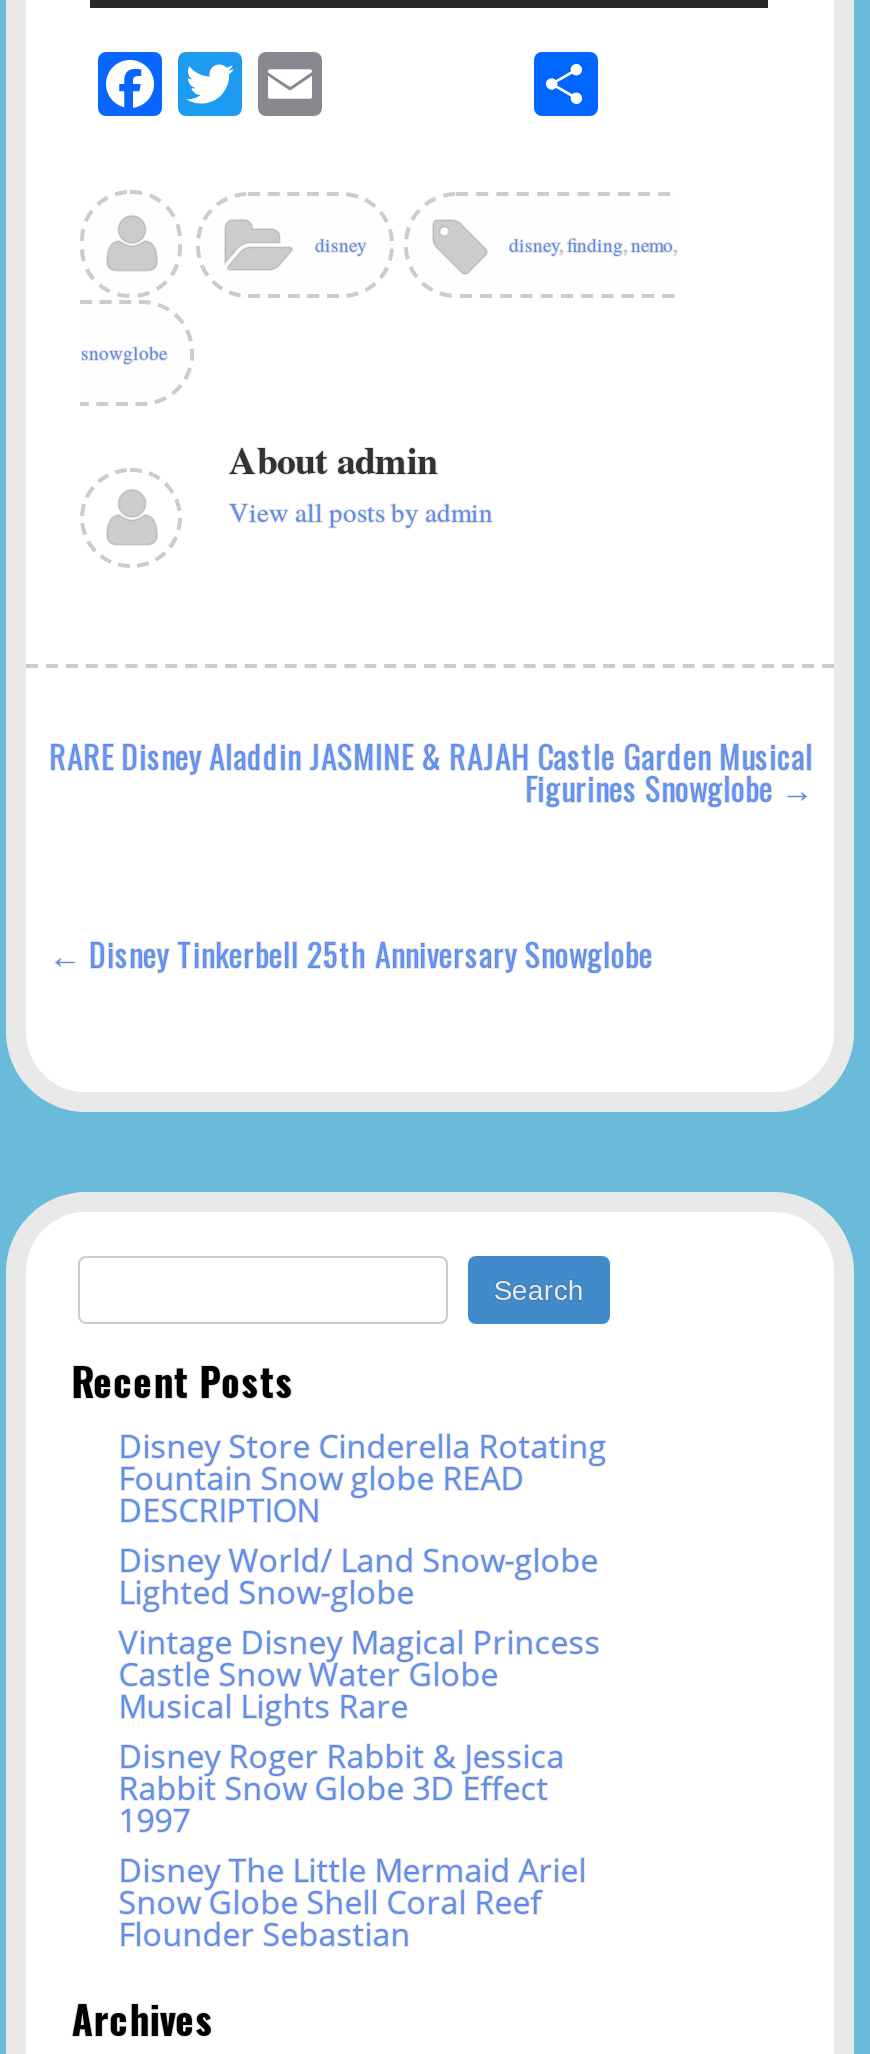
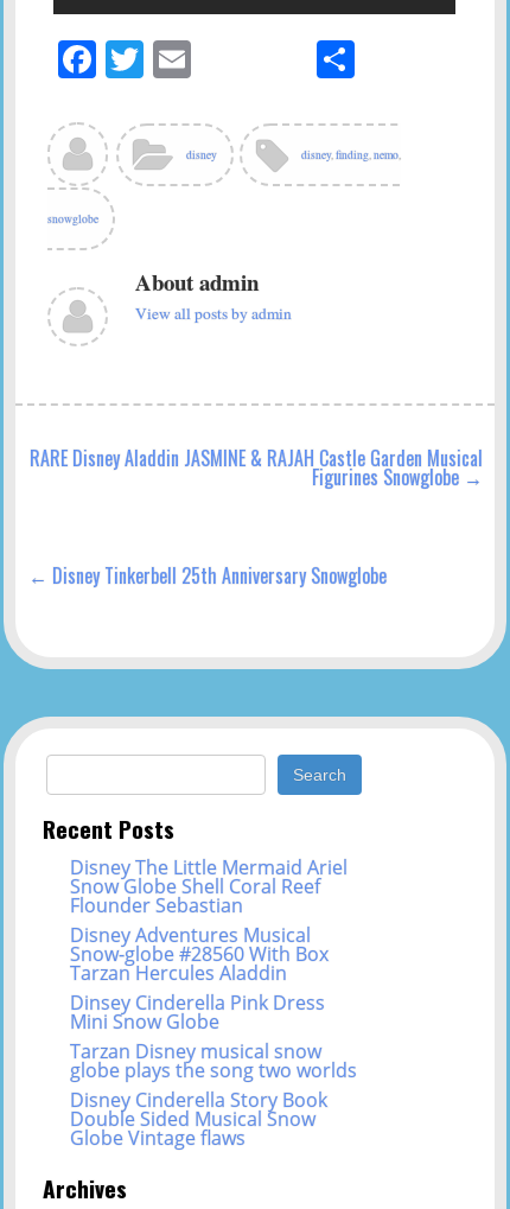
[118,1423,606,1841] Disney Store Cinderella Rotating | Fountain Snow globe READ | DESCRIPTION | Disney World/ Land Snow-globe | Lighted Snow-globe | Vintage Disney Magical Princess | Castle Snow Water Globe | Musical Lights Rare | Disney Roger Rabbit & Jessica | Rabbit Snow Globe 3D Effect | 1997 -> none
moved [118,1847,586,1955] -> [70,854,348,918]: Disney The Little Mermaid Ariel | Snow Globe Shell Coral Reef | Flounder Sebastian
none -> [70,922,357,1151] Disney Adventures Musical | Snow-globe #28560 With Box | Tarzan Hercules Aladdin | Dinsey Cinderella Pink Dress | Mini Snow Globe | Tarzan Disney musical snow | globe plays the song two worlds | Disney Cinderella Story Book | Double Sided Musical Snow | Globe Vintage flaws

